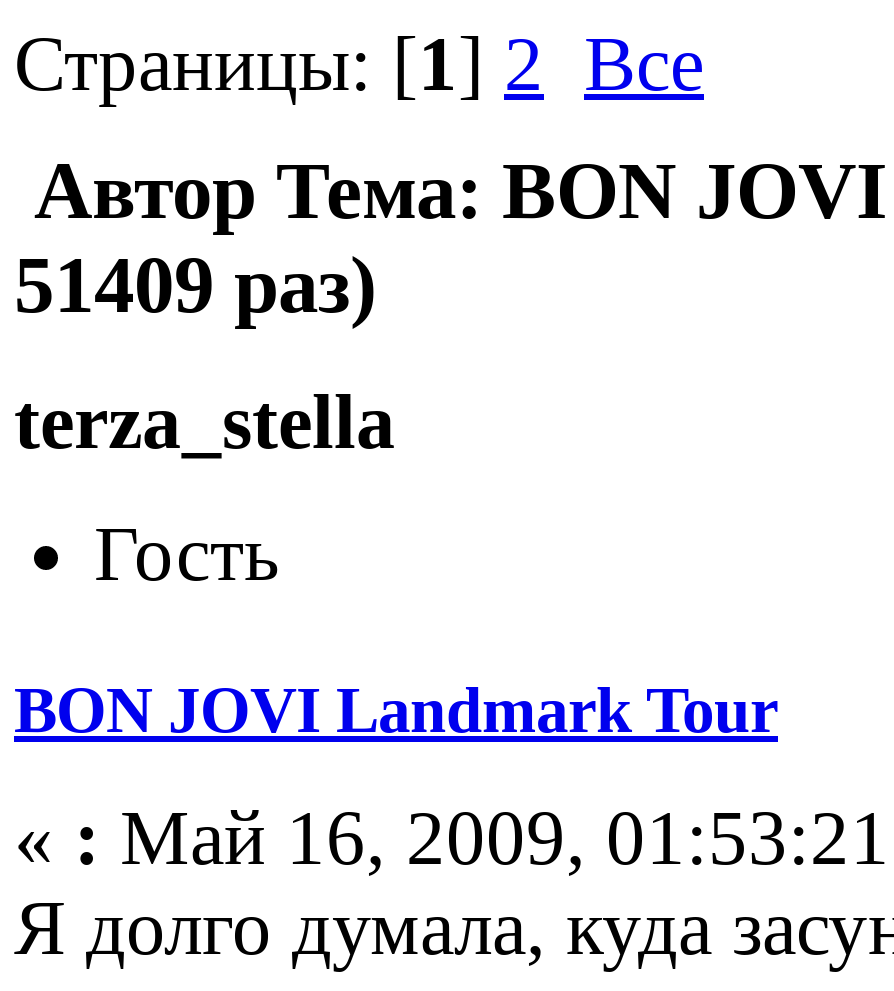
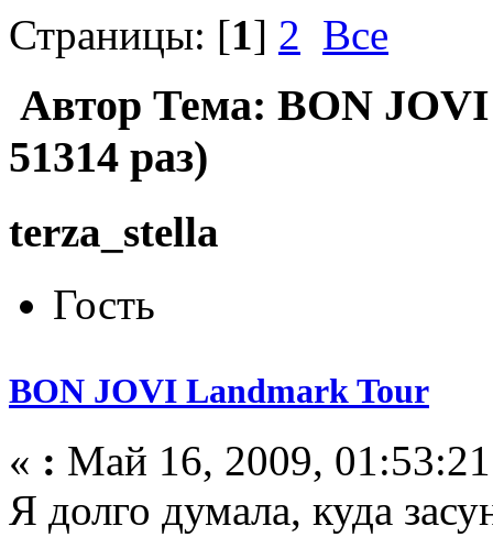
[14,241,376,331] 51409 раз) -> [9,132,208,182] 51314 раз)

